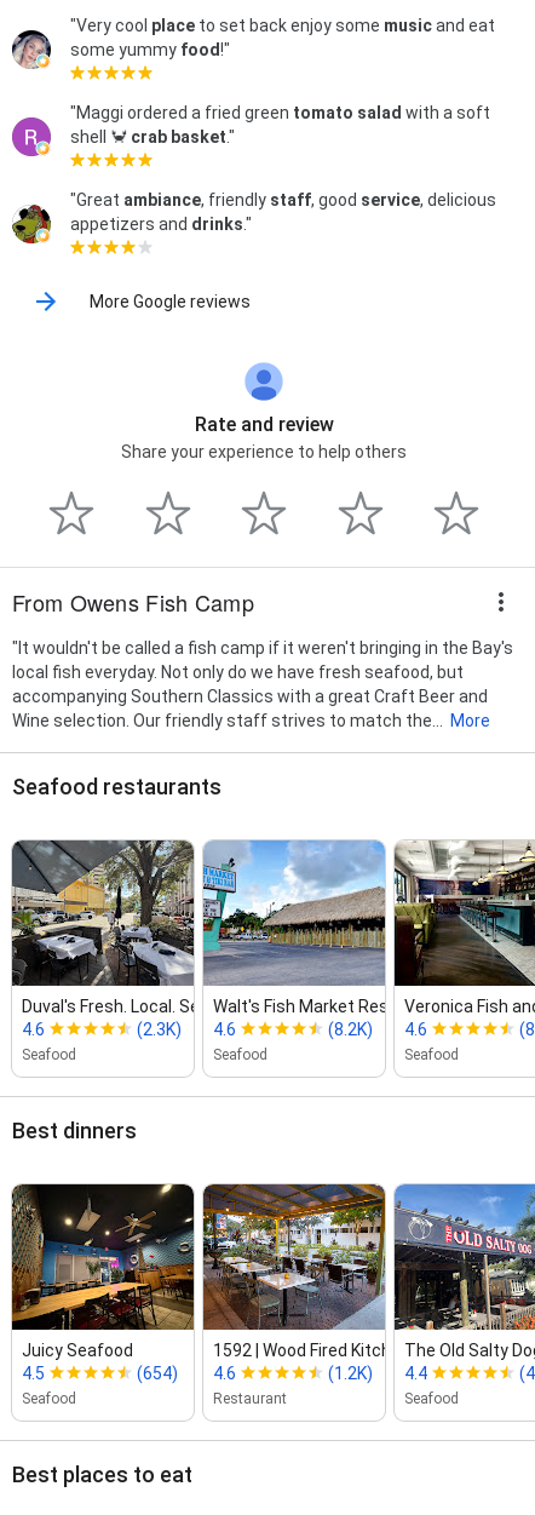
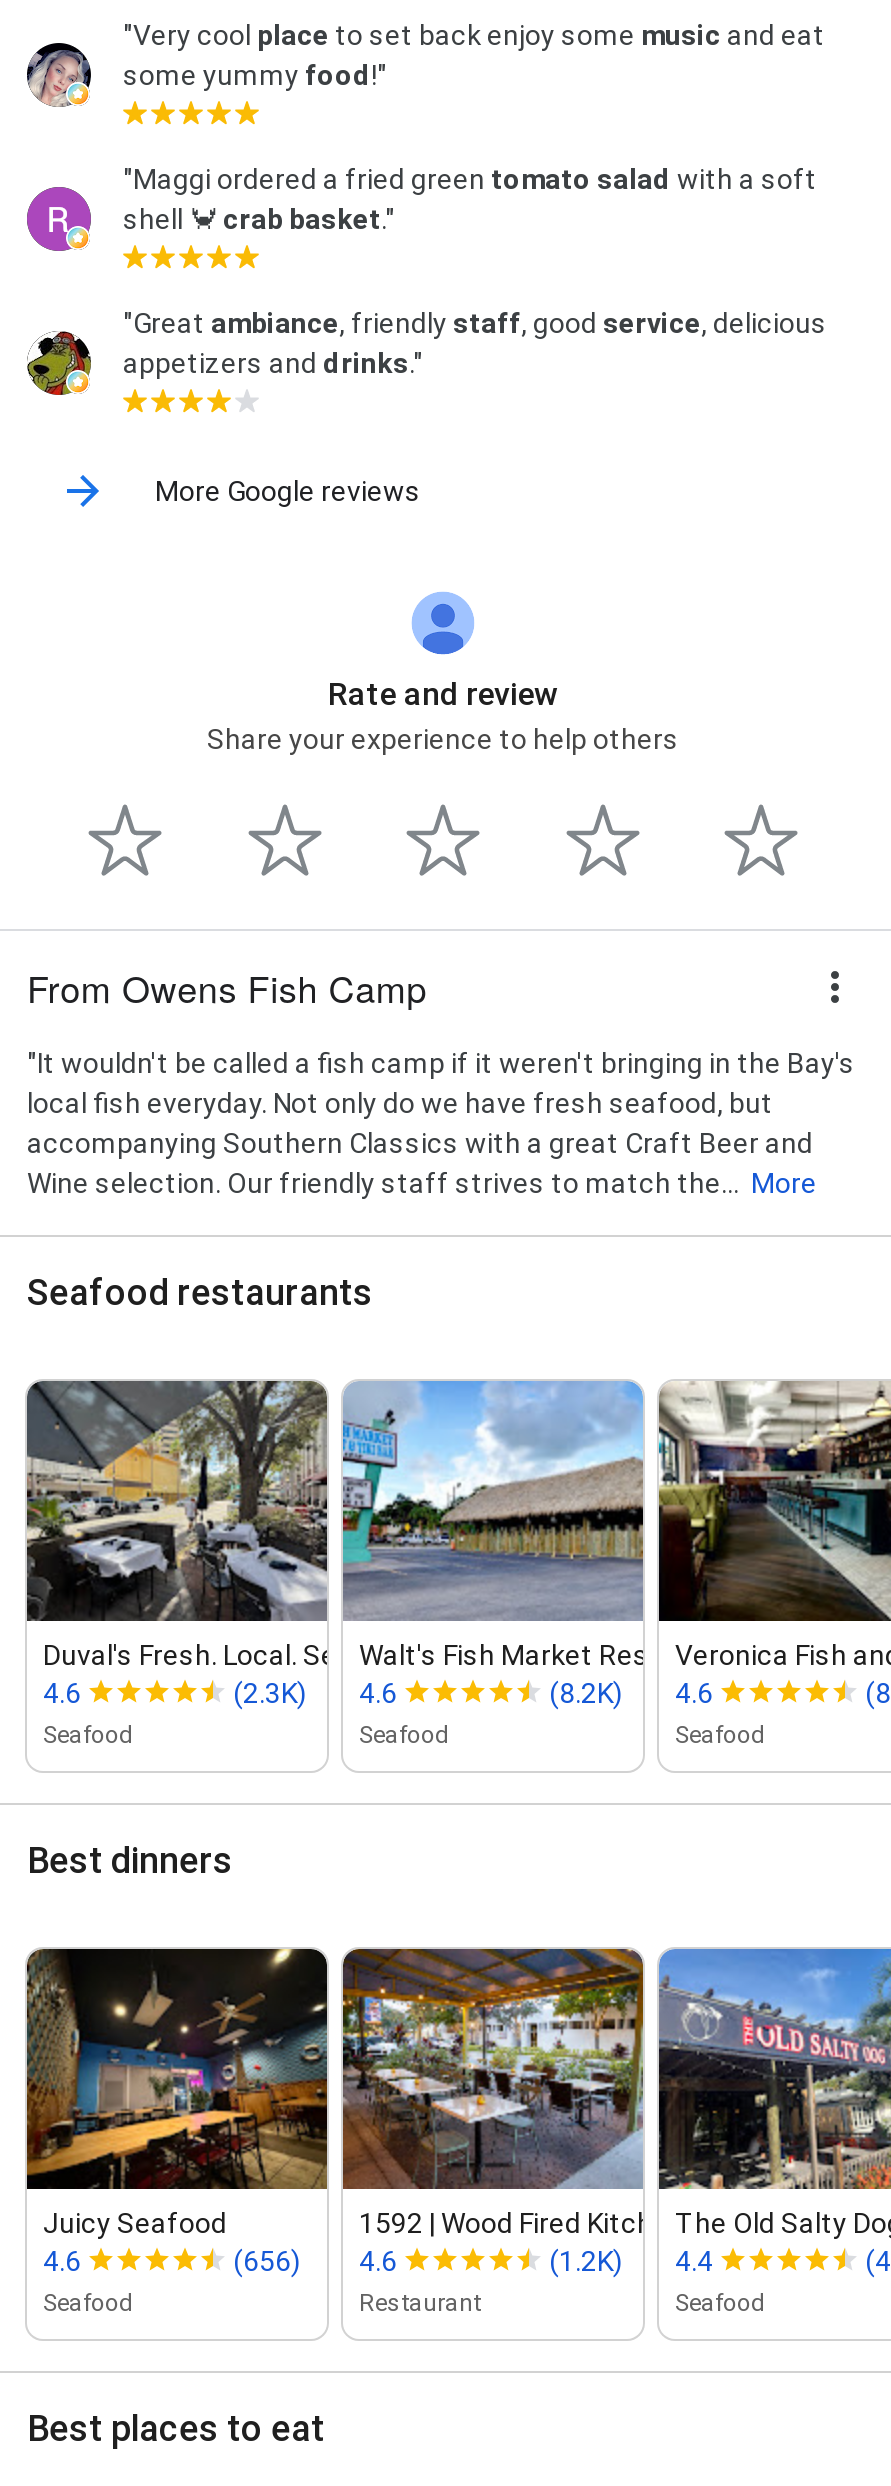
[22,1363,45,1383] 4.5 -> [43,2244,81,2276] 4.6
[137,1363,236,1383] (654) 4.6 -> [233,2244,397,2276] (656) 4.6

